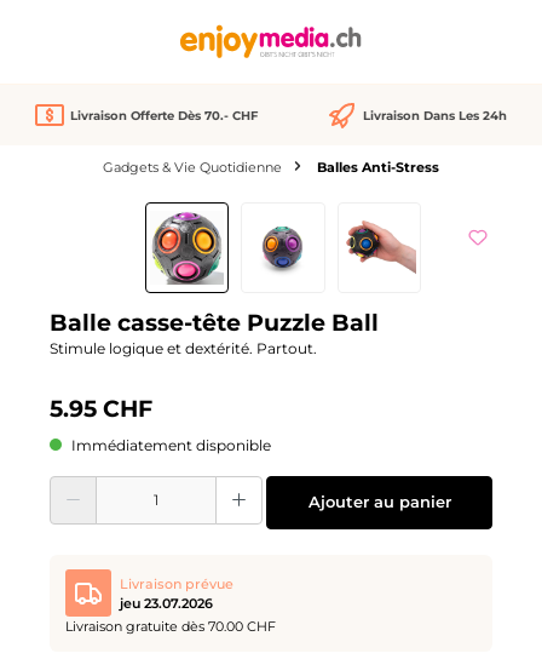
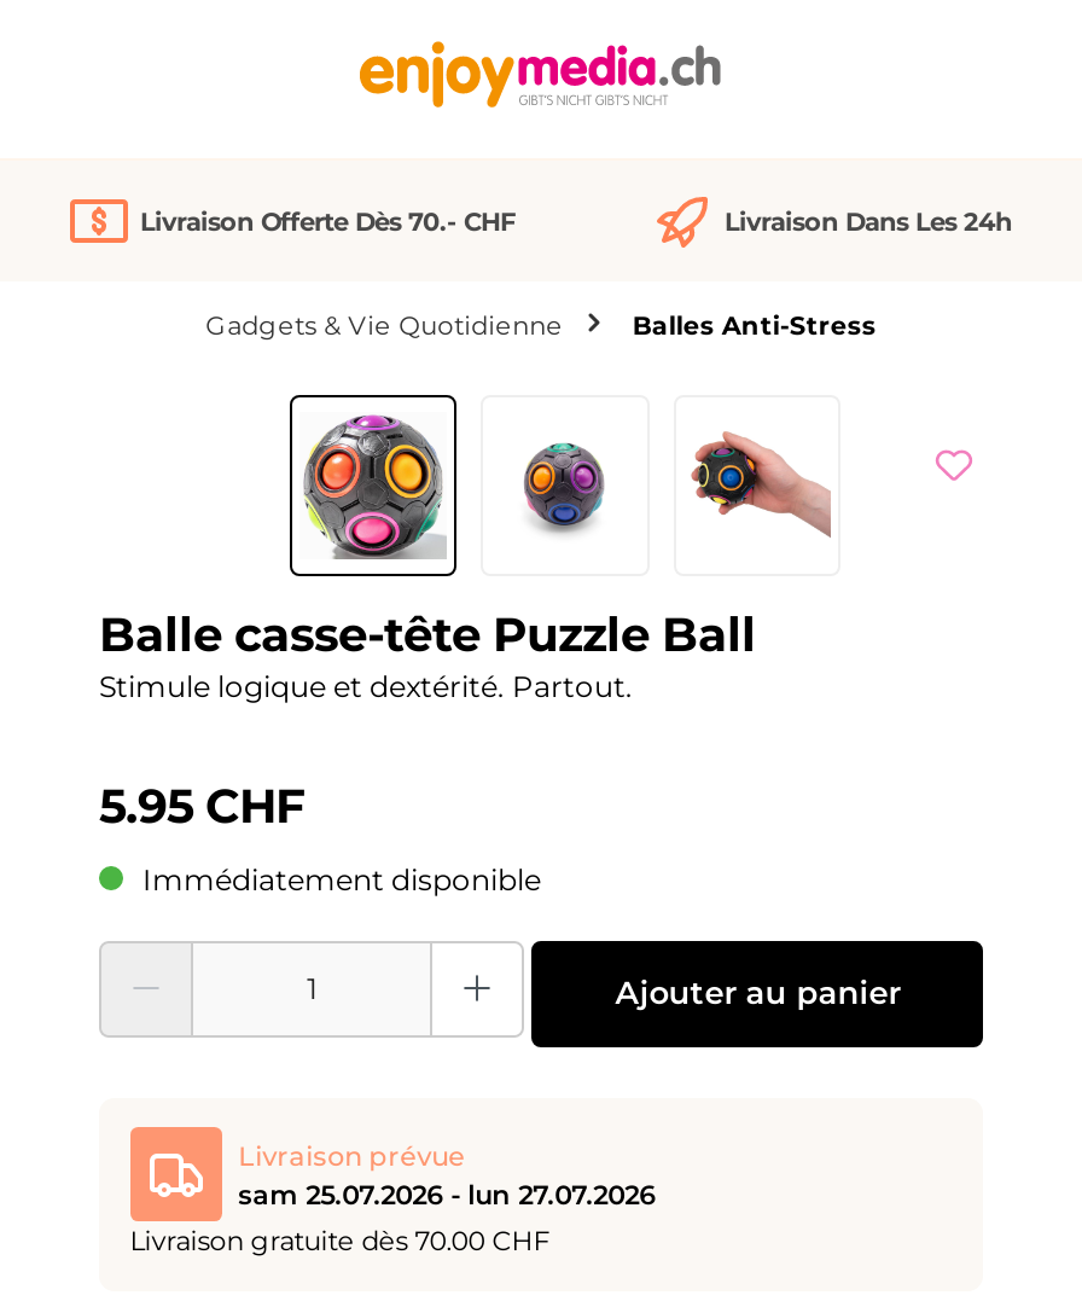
[119,594,212,611] jeu 23.07.2026 -> [238,1177,656,1211] sam 25.07.2026 - lun 27.07.2026

